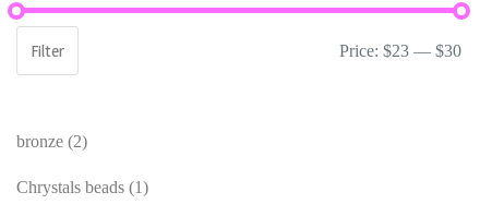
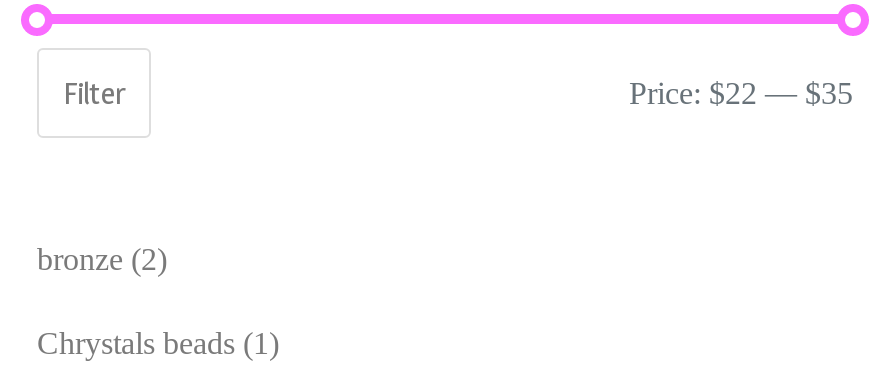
[339,41,461,59] Price: $23 — $30 -> [629,75,853,109] Price: $22 — $35

